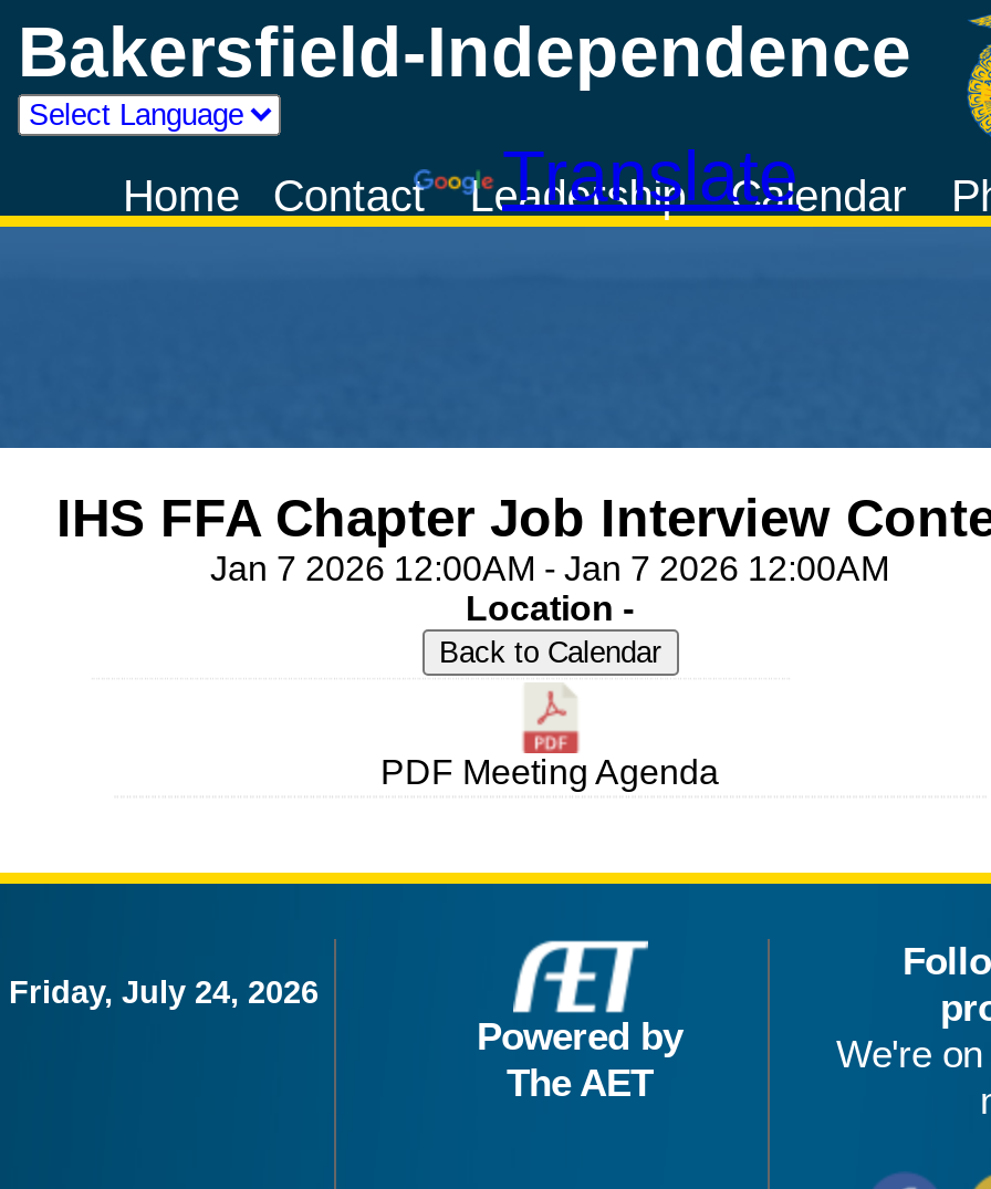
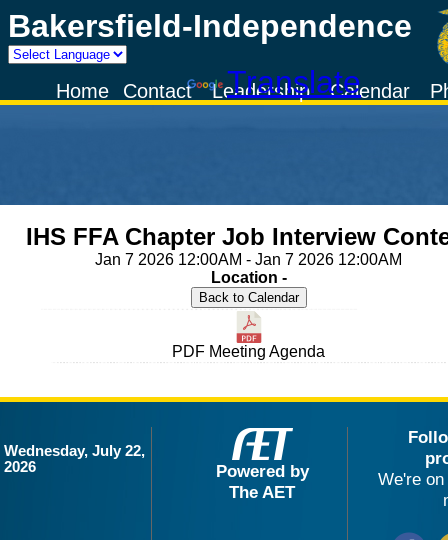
[9,975,319,1010] Friday, July 24, 2026 -> [4,443,145,475] Wednesday, July 22, | 2026

